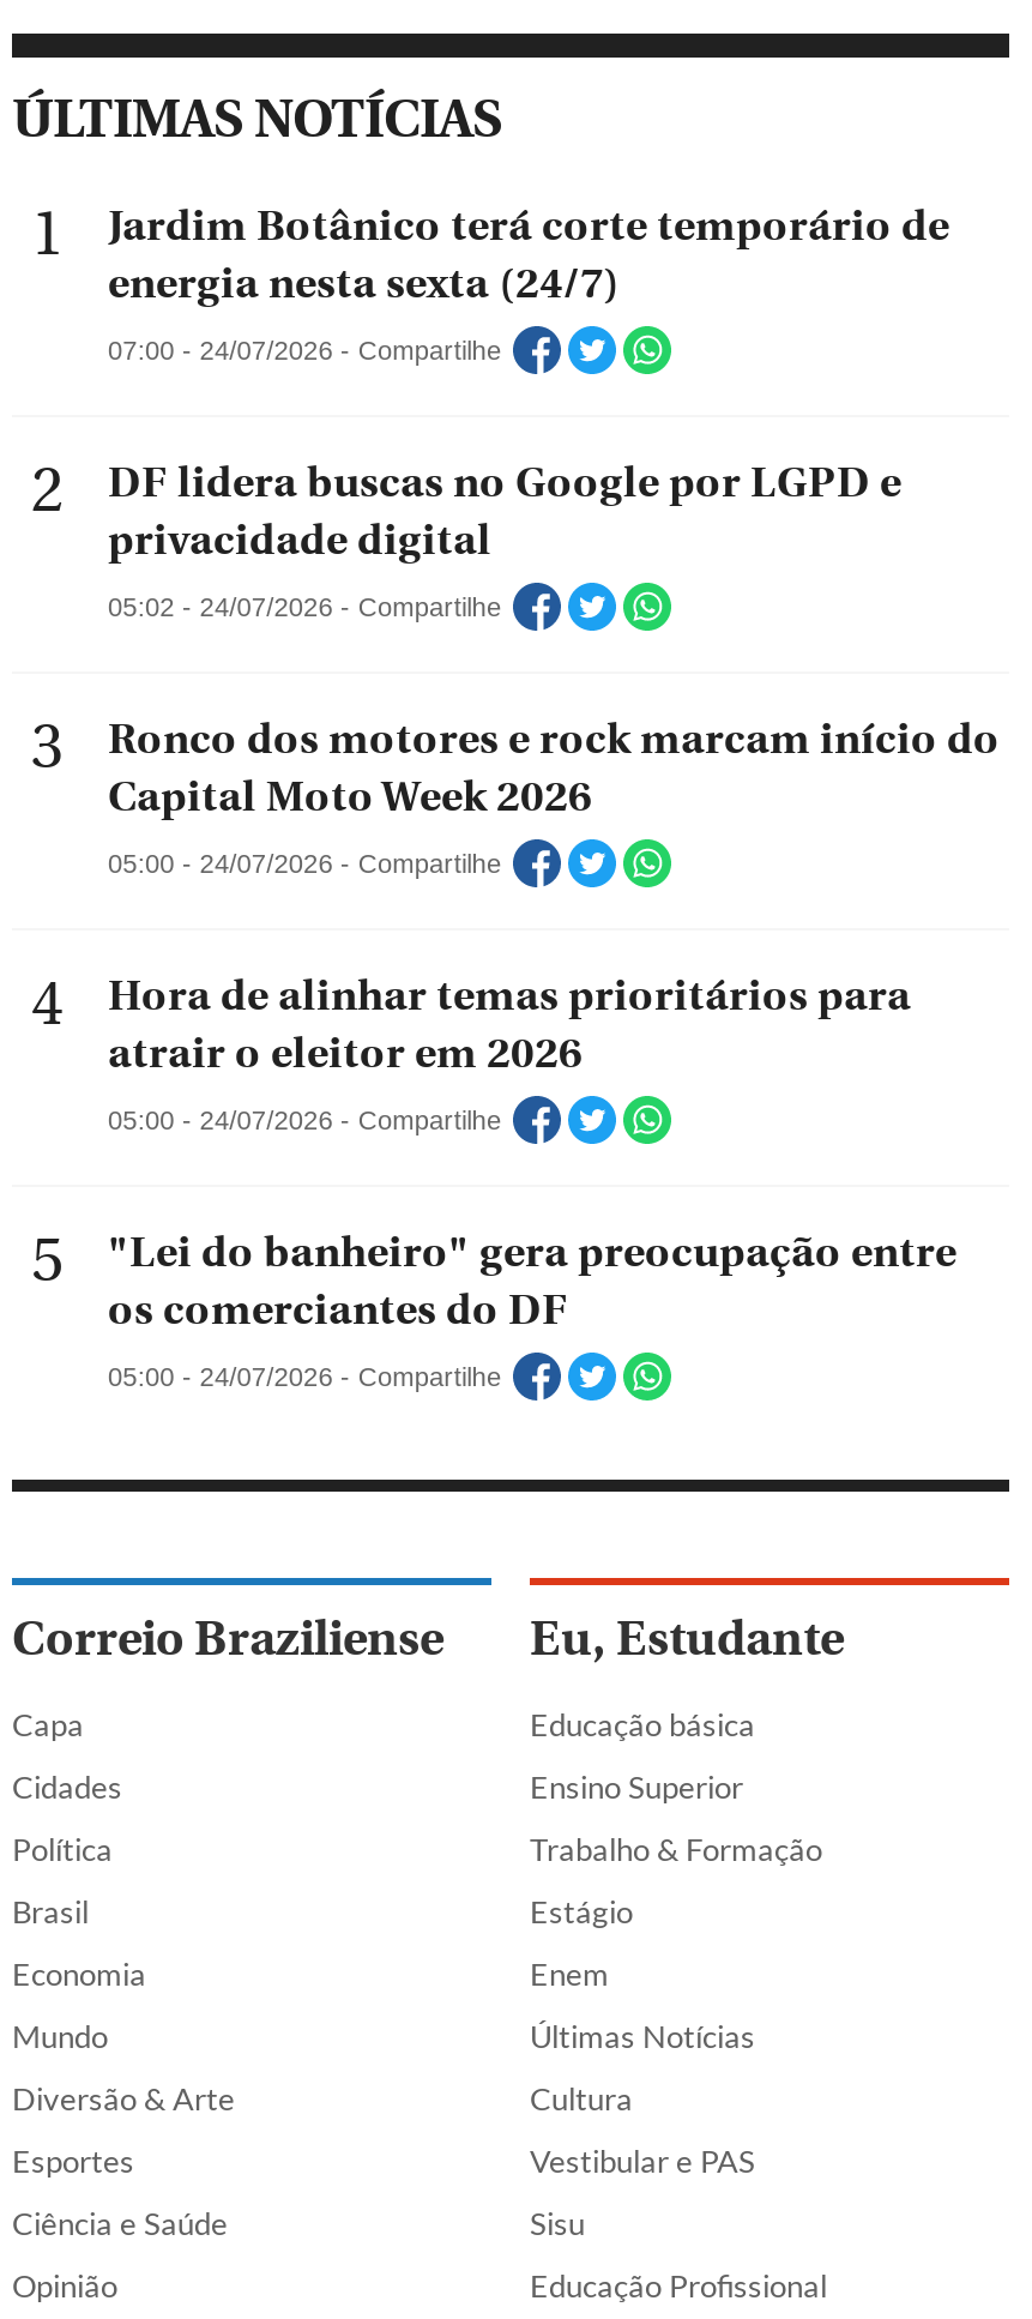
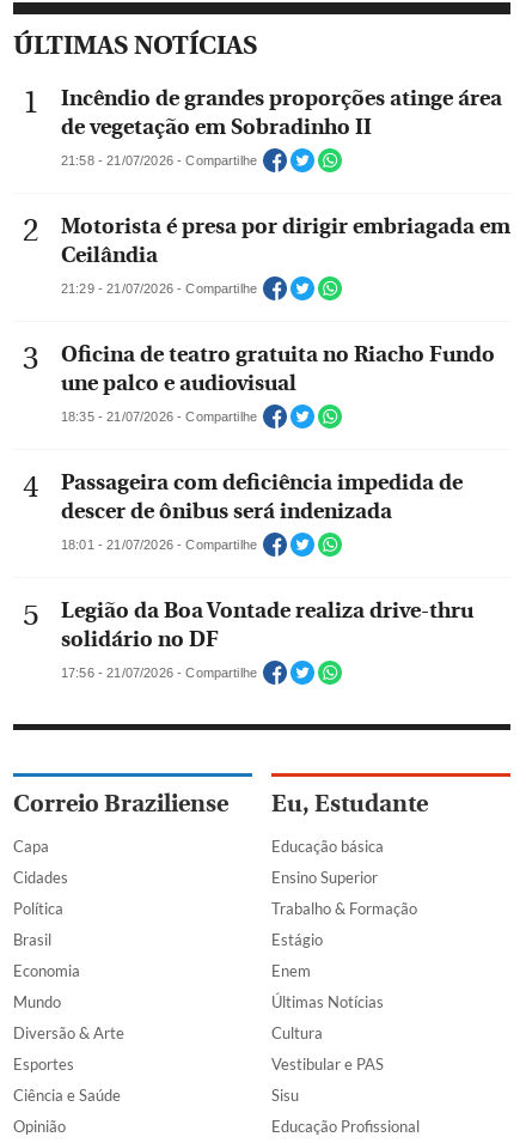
[108,200,949,308] Jardim Botânico terá corte temporário de | energia nesta sexta (24/7) -> [61,86,502,139] Incêndio de grandes proporções atinge área | de vegetação em Sobradinho II
[108,336,501,365] 07:00 - 24/07/2026 - Compartilhe -> [61,153,257,168] 21:58 - 21/07/2026 - Compartilhe
[108,457,901,565] DF lidera buscas no Google por LGPD e | privacidade digital -> [61,214,510,267] Motorista é presa por dirigir embriagada em | Ceilândia
[108,592,501,621] 05:02 - 24/07/2026 - Compartilhe -> [61,281,257,296] 21:29 - 21/07/2026 - Compartilhe
[108,713,1000,821] Ronco dos motores e rock marcam início do | Capital Moto Week 2026 -> [61,342,495,396] Oficina de teatro gratuita no Riacho Fundo | une palco e audiovisual
[108,849,501,878] 05:00 - 24/07/2026 - Compartilhe -> [61,409,257,424] 18:35 - 21/07/2026 - Compartilhe
[108,970,911,1078] Hora de alinhar temas prioritários para | atrair o eleitor em 2026 -> [61,470,463,524] Passageira com deficiência impedida de | descer de ônibus será indenizada
[108,1106,501,1134] 05:00 - 24/07/2026 - Compartilhe -> [61,537,257,552] 18:01 - 21/07/2026 - Compartilhe
[108,1227,956,1335] "Lei do banheiro" gera preocupação entre | os comerciantes do DF -> [61,598,473,652] Legião da Boa Vontade realiza drive-thru | solidário no DF
[108,1362,501,1391] 05:00 - 24/07/2026 - Compartilhe -> [61,665,257,680] 17:56 - 21/07/2026 - Compartilhe

